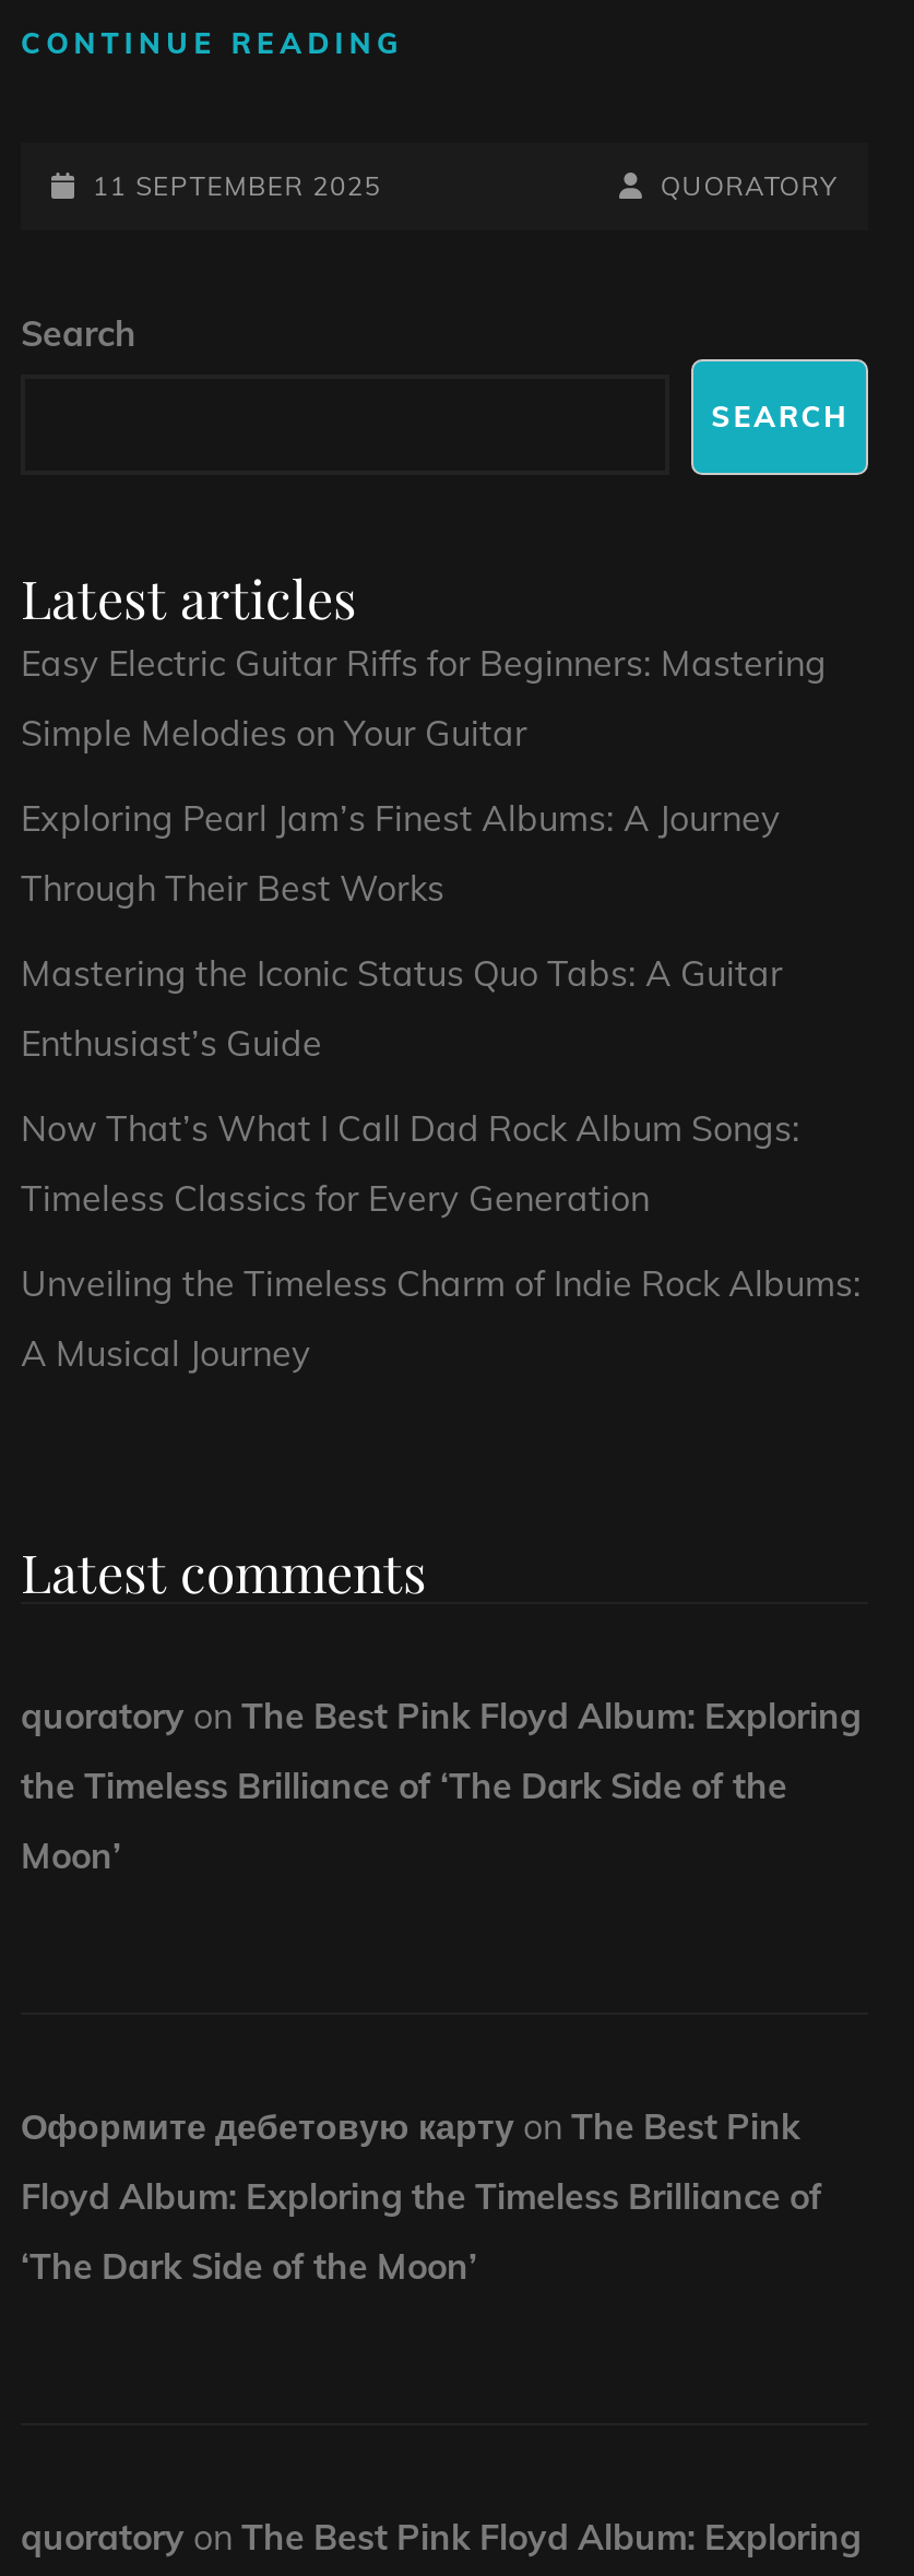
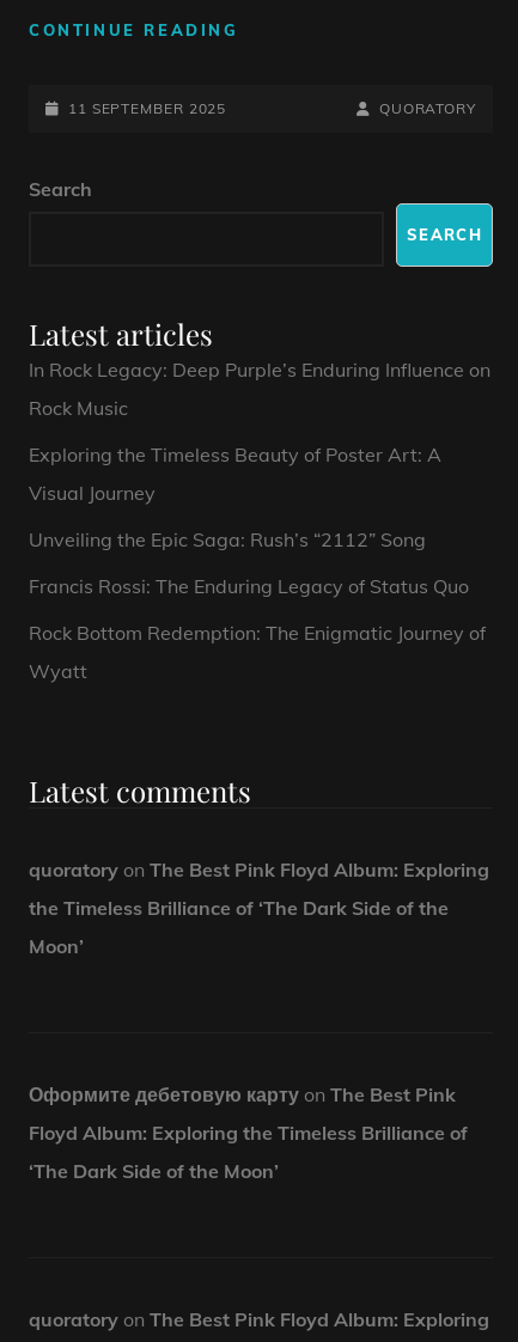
[21,641,862,1375] Easy Electric Guitar Riffs for Beginners: Mastering | Simple Melodies on Your Guitar | Exploring Pearl Jam’s Finest Albums: A Journey | Through Their Best Works | Mastering the Iconic Status Quo Tabs: A Guitar | Enthusiast’s Guide | Now That’s What I Call Dad Rock Album Songs: | Timeless Classics for Every Generation | Unveiling the Timeless Charm of Indie Rock Albums: | A Musical Journey -> [29,358,490,683] In Rock Legacy: Deep Purple’s Enduring Influence on | Rock Music | Exploring the Timeless Beauty of Poster Art: A | Visual Journey | Unveiling the Epic Saga: Rush’s “2112” Song | Francis Rossi: The Enduring Legacy of Status Quo | Rock Bottom Redemption: The Enigmatic Journey of | Wyatt

